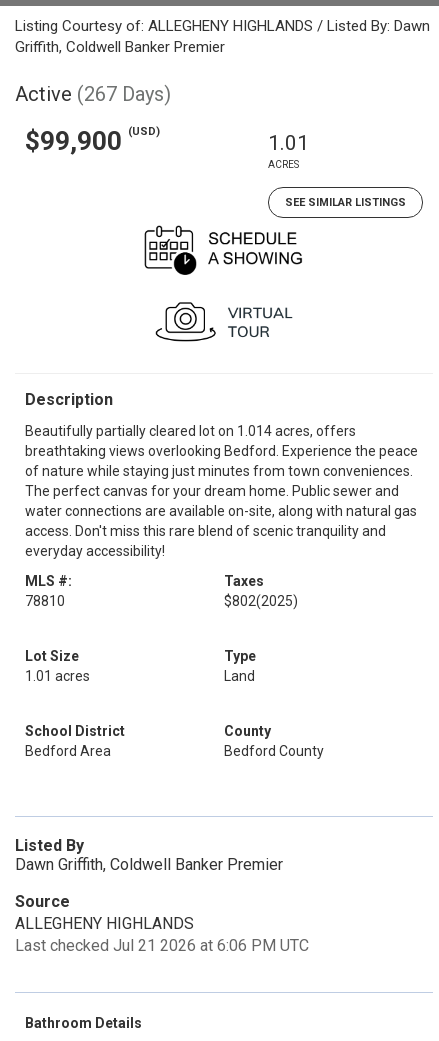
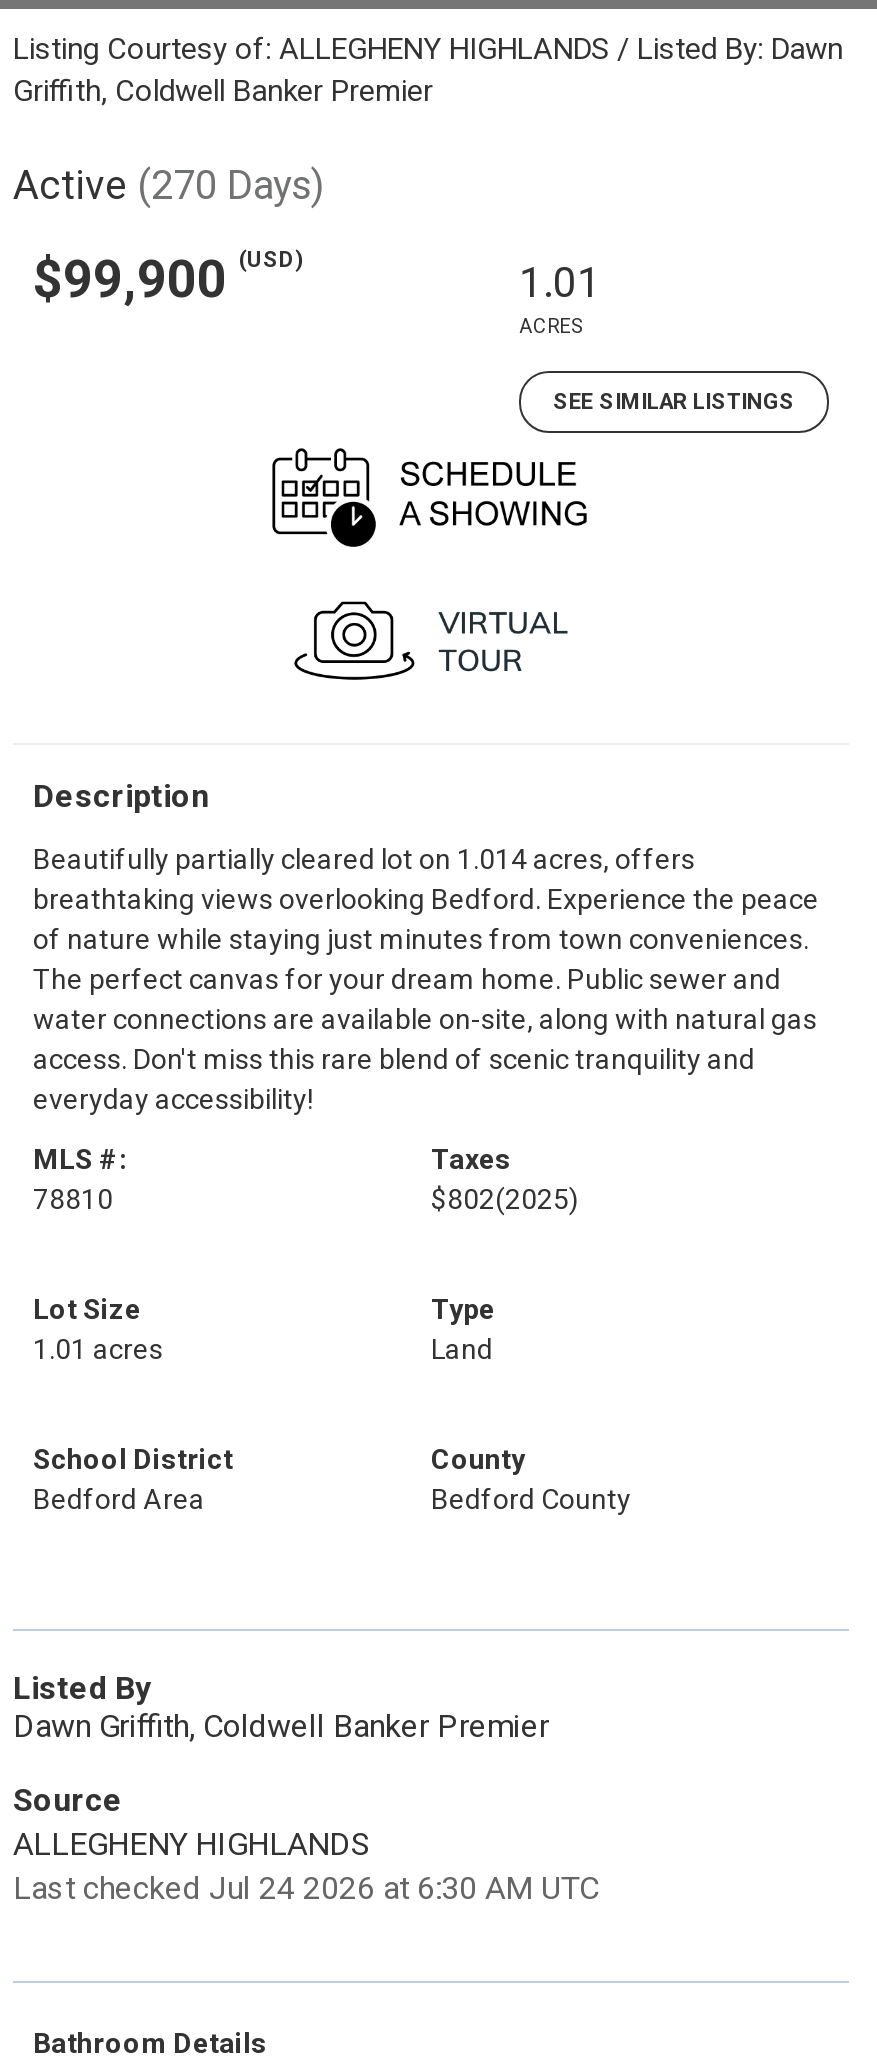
[15,82,171,106] Active (267 Days) -> [13,161,325,209] Active (270 Days)
[15,936,309,955] Last checked Jul 21 2026 at 6:06 PM UTC -> [13,1869,599,1907] Last checked Jul 24 2026 at 6:30 AM UTC

